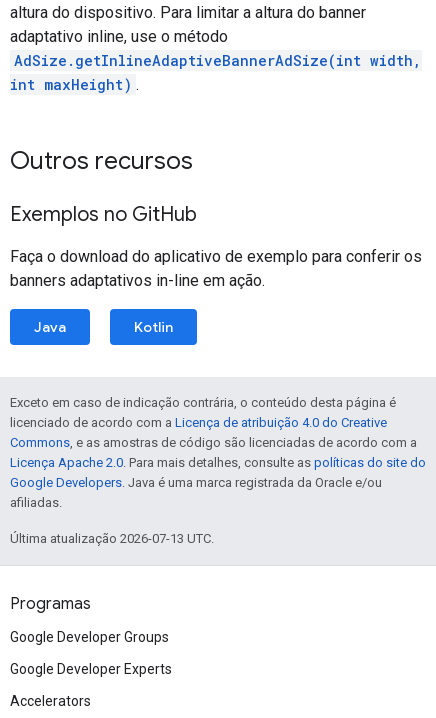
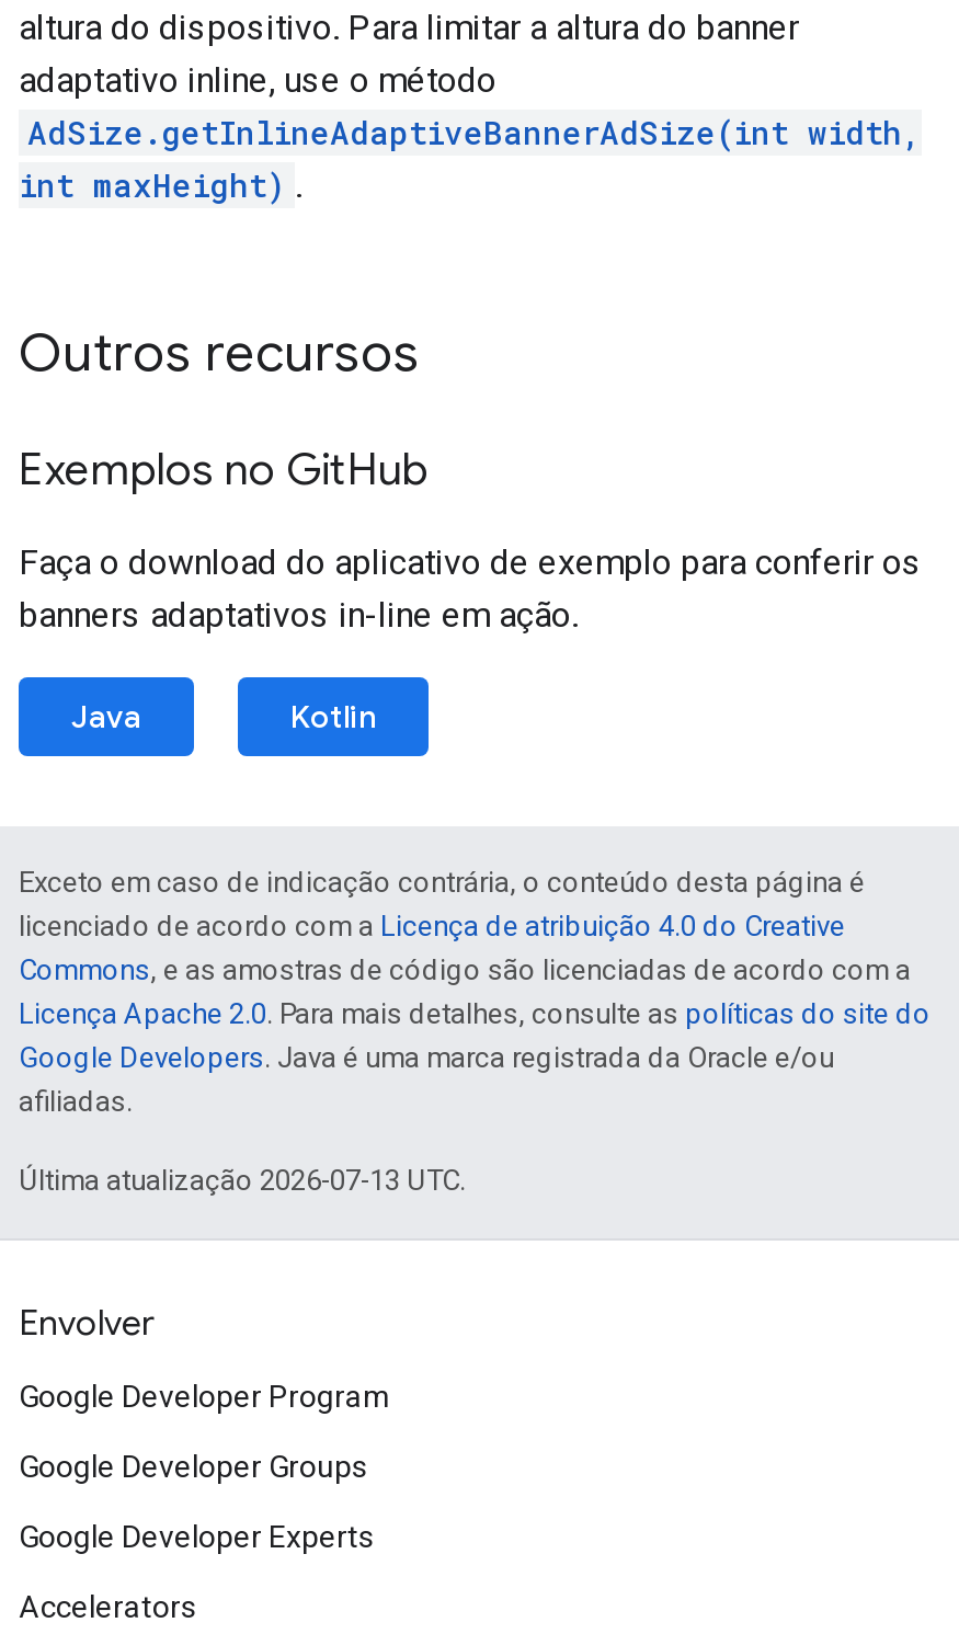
[10,594,91,614] Programas -> [19,1302,391,1414] Envolver | Google Developer Program

